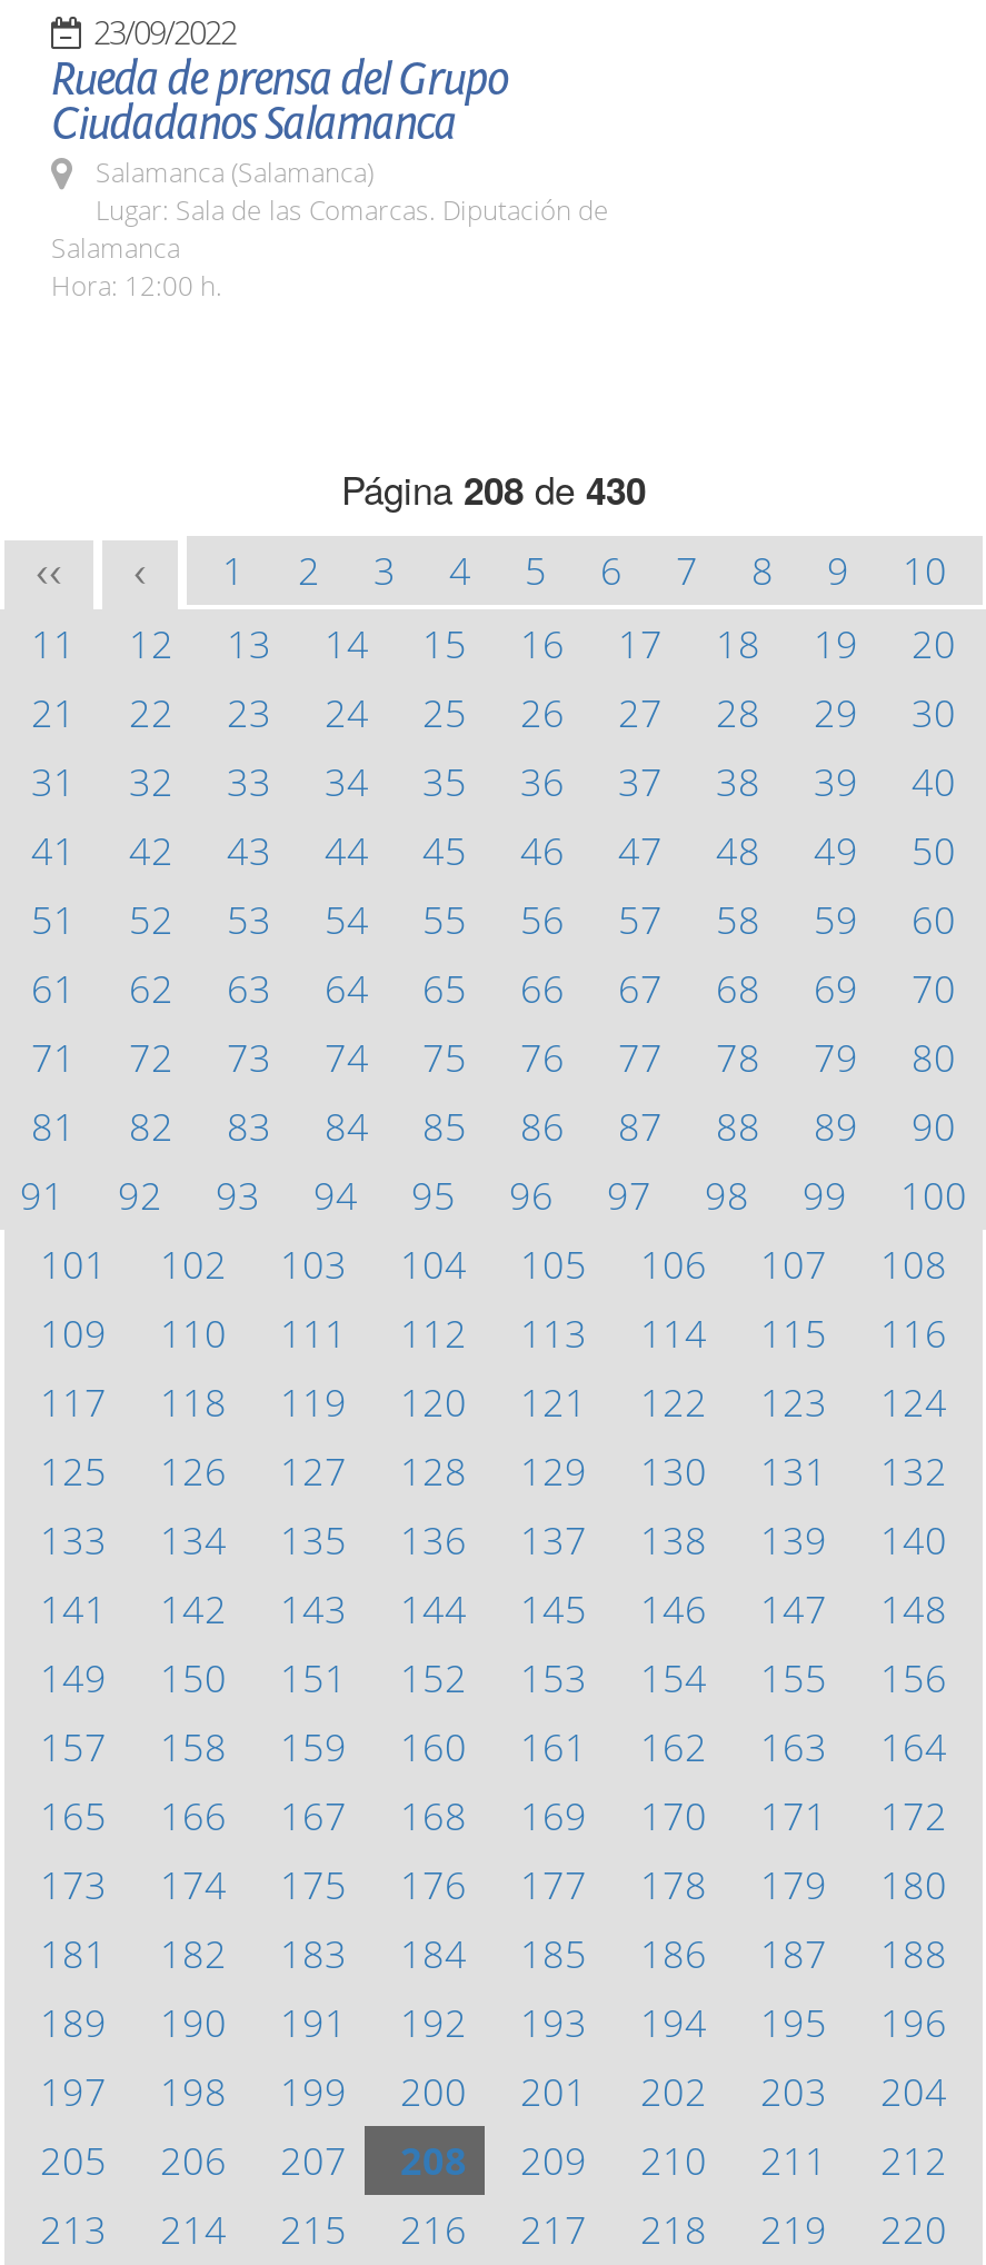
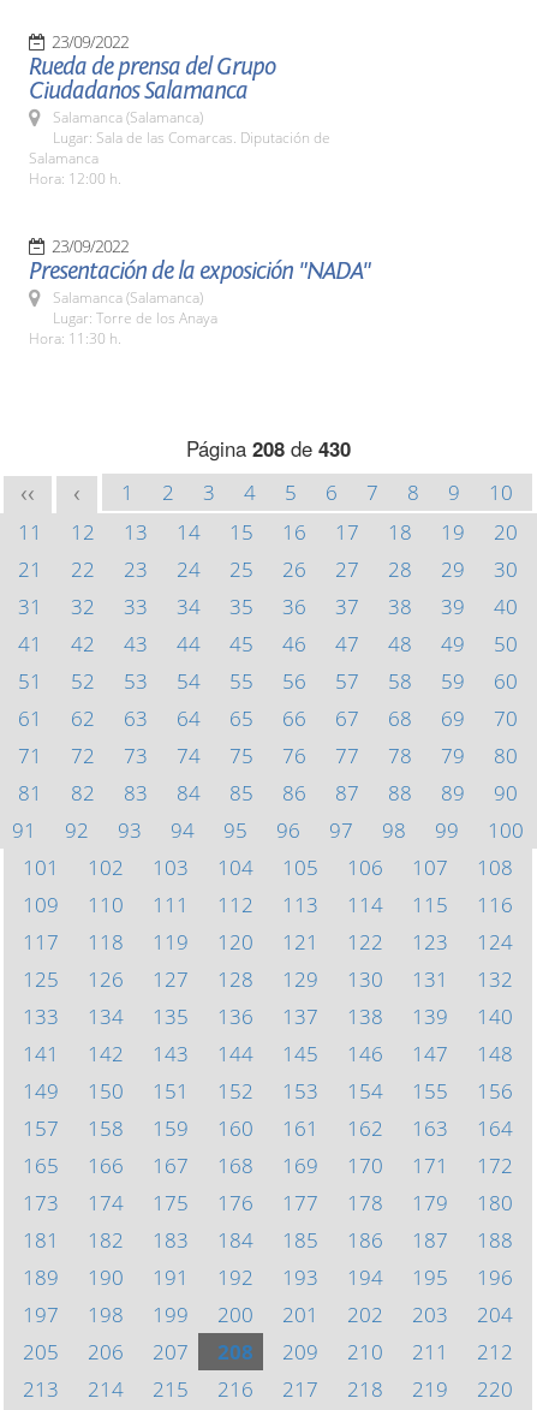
none -> [29,234,370,349] 23/09/2022 | Presentación de la exposición "NADA" | Salamanca (Salamanca) | Lugar: Torre de los Anaya | Hora: 11:30 h.

